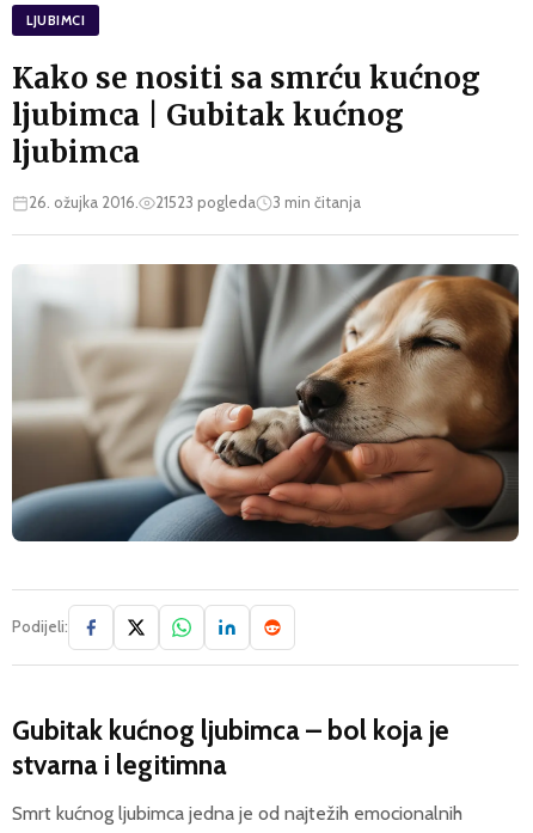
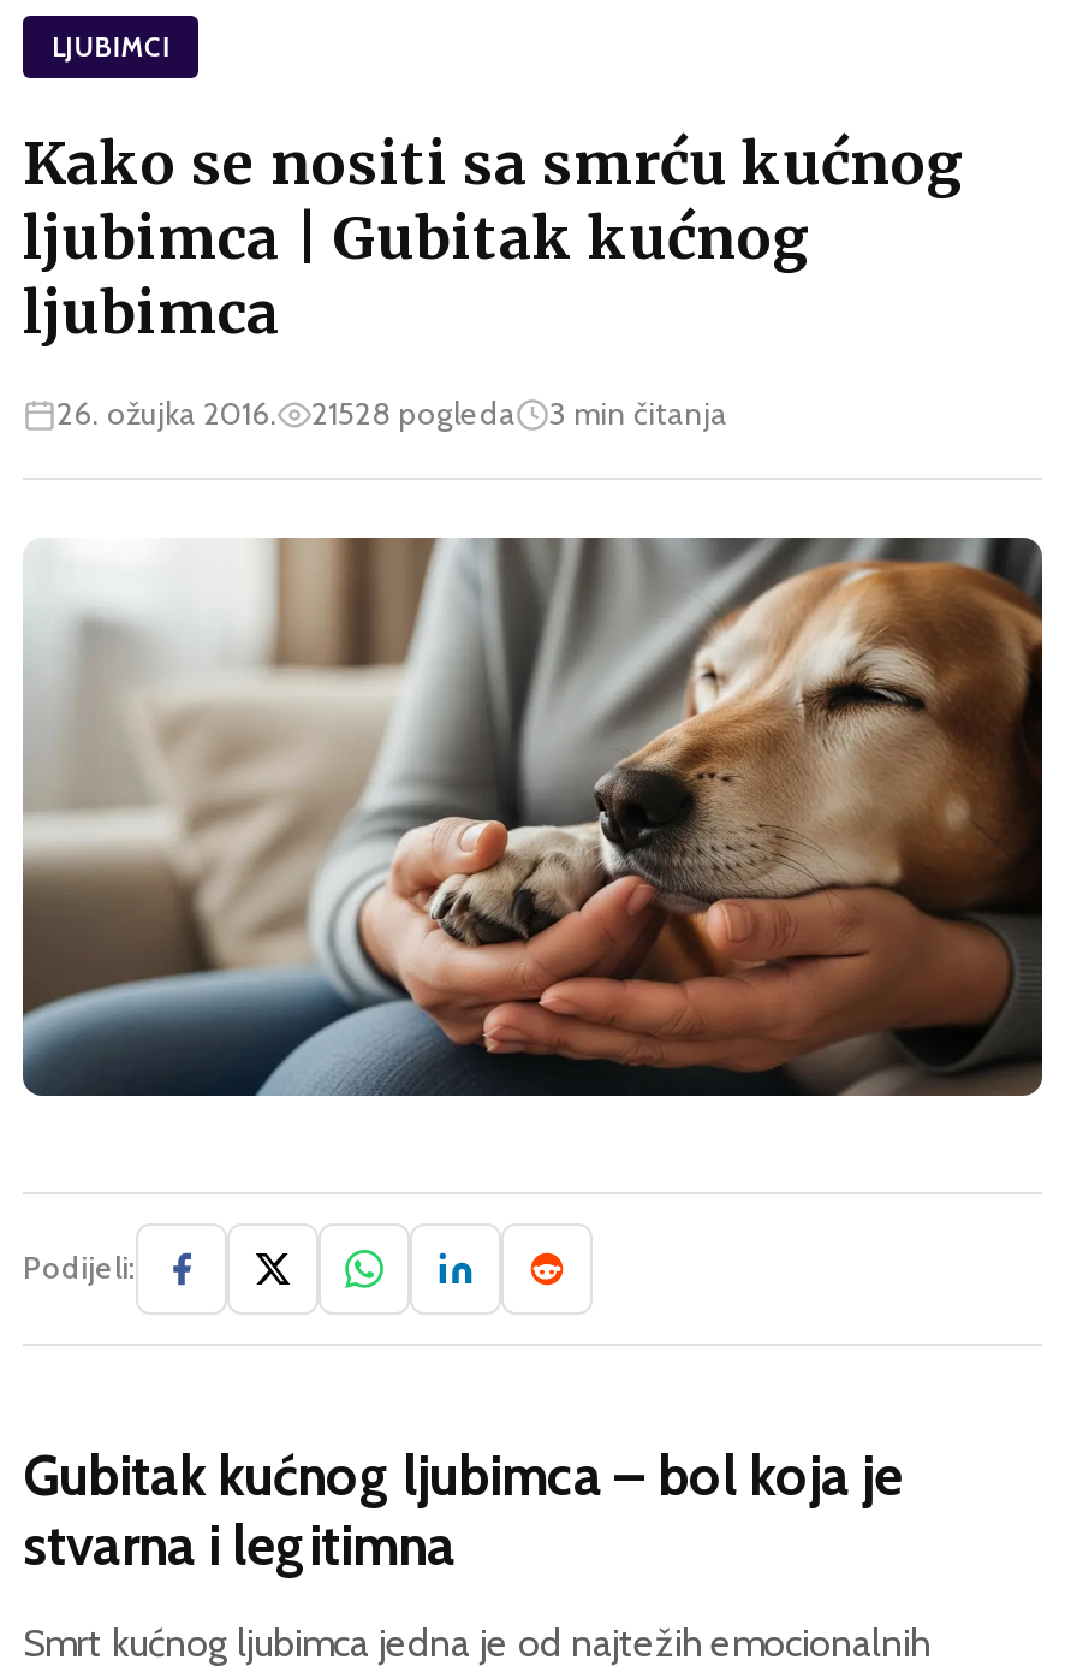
[29,193,361,212] 26. ožujka 2016. 21523 pogleda 3 min čitanja -> [56,394,727,433] 26. ožujka 2016. 21528 pogleda 3 min čitanja

